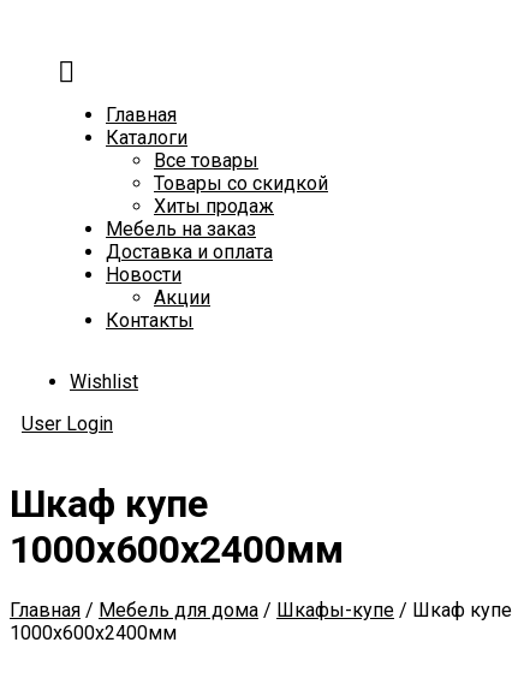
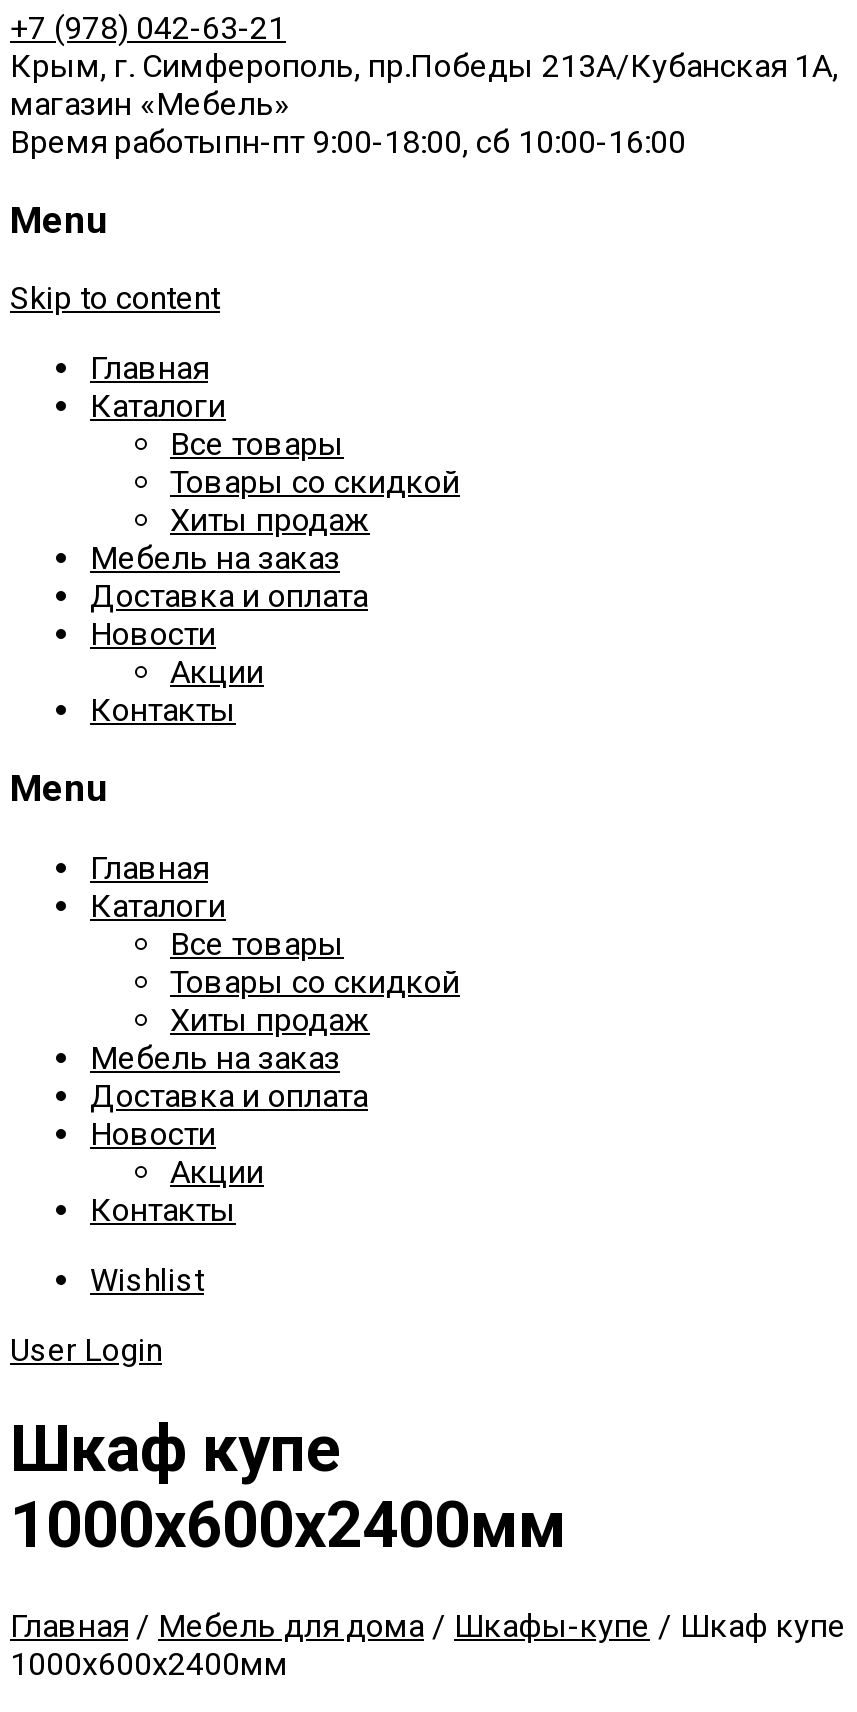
none -> [10,9,838,811] +7 (978) 042-63-21 | Крым, г. Симферополь, пр.Победы 213А/Кубанская 1А, | магазин «Мебель» | Время работыпн-пт 9:00-18:00, сб 10:00-16:00 | Menu | Skip to content | Главная | Каталоги | Все товары | Товары со скидкой | Хиты продаж | Мебель на заказ | Доставка и оплата | Новости | Акции | Контакты | Menu
moved [106,103,328,331] -> [90,849,460,1229]: Главная | Каталоги | Все товары | ... | Акции | Контакты
moved [22,370,138,435] -> [10,1261,204,1369]: Wishlist | User Login

